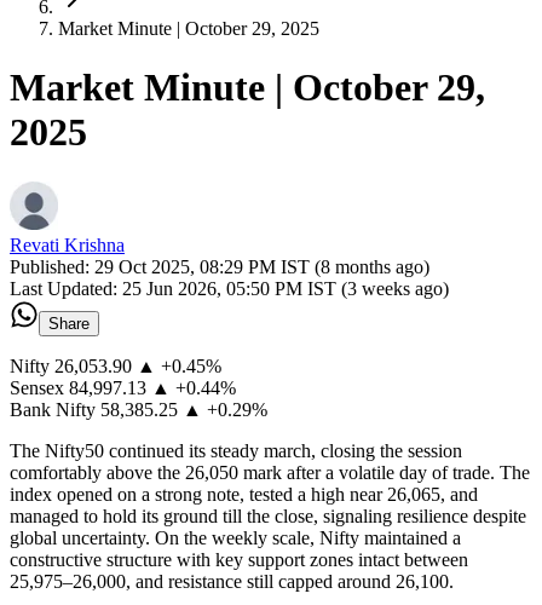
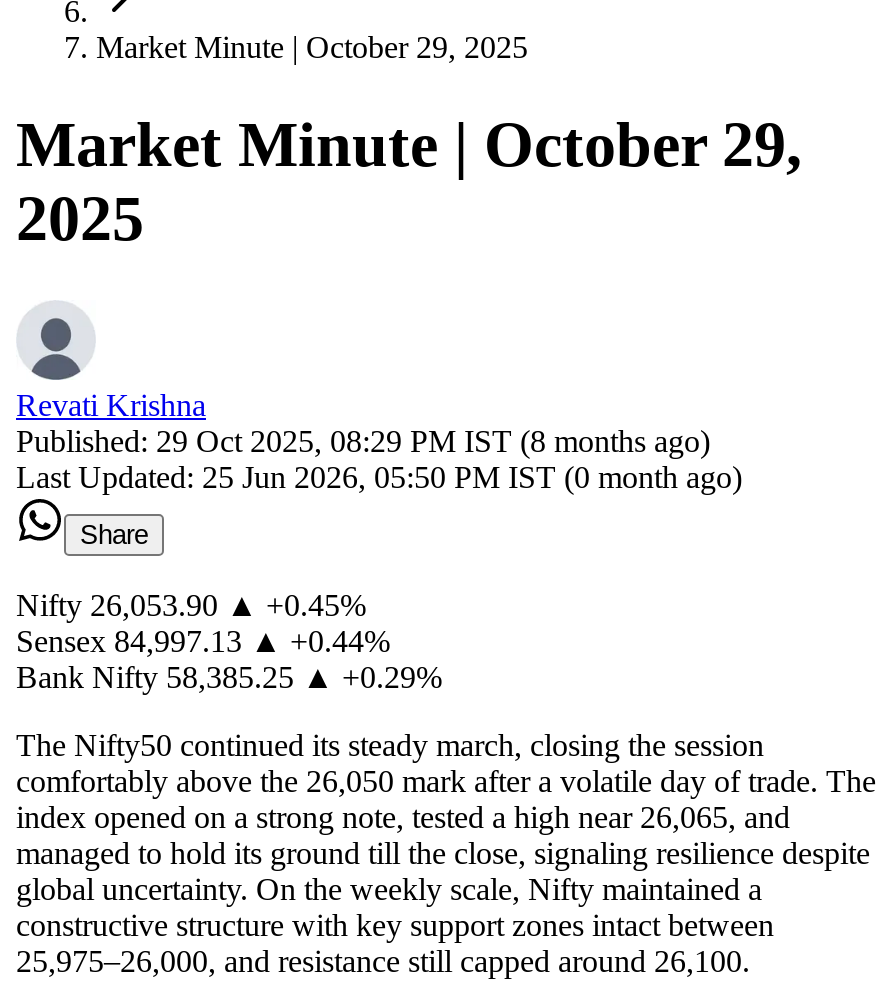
[10,278,449,299] Last Updated: 25 Jun 2026, 05:50 PM IST (3 weeks ago) -> [16,460,742,494] Last Updated: 25 Jun 2026, 05:50 PM IST (0 month ago)

